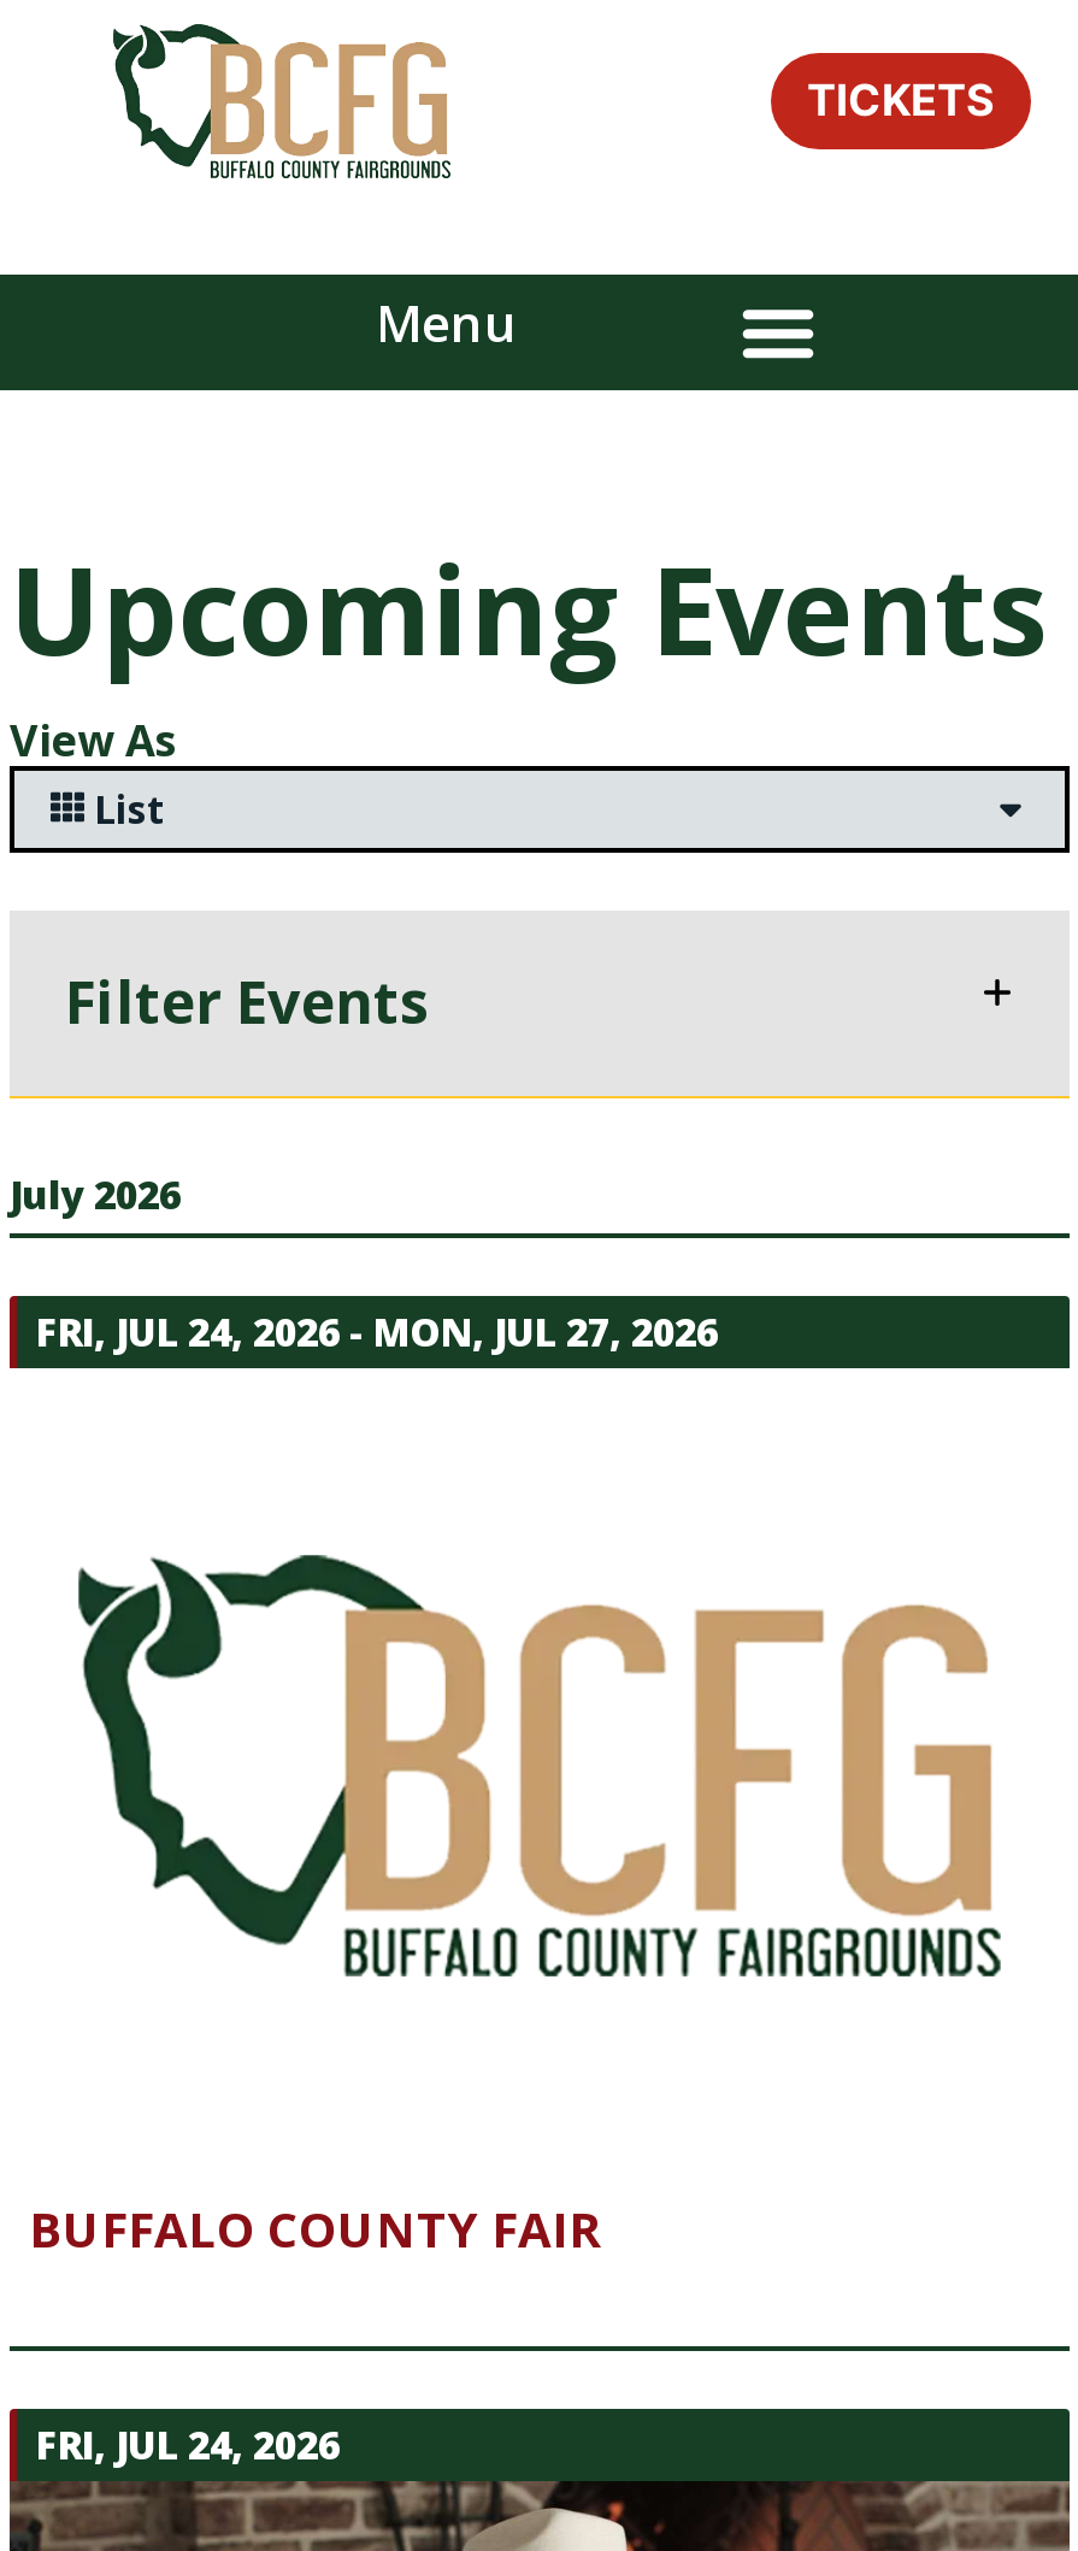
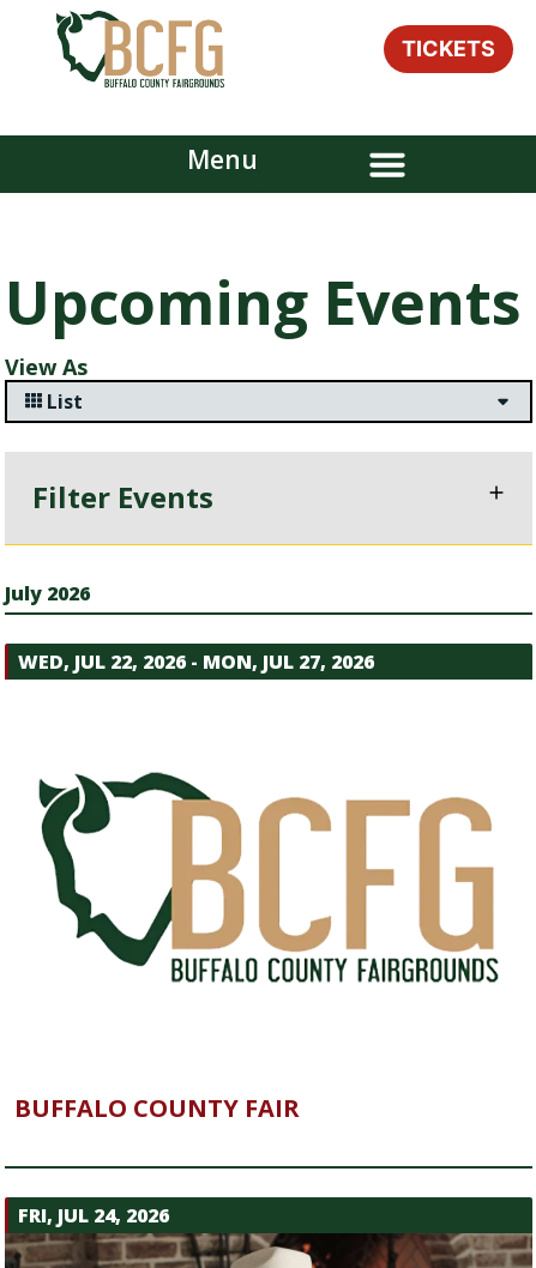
[36,1305,718,1358] FRI, JUL 24, 2026 - MON, JUL 27, 2026 -> [18,648,374,674] WED, JUL 22, 2026 - MON, JUL 27, 2026

